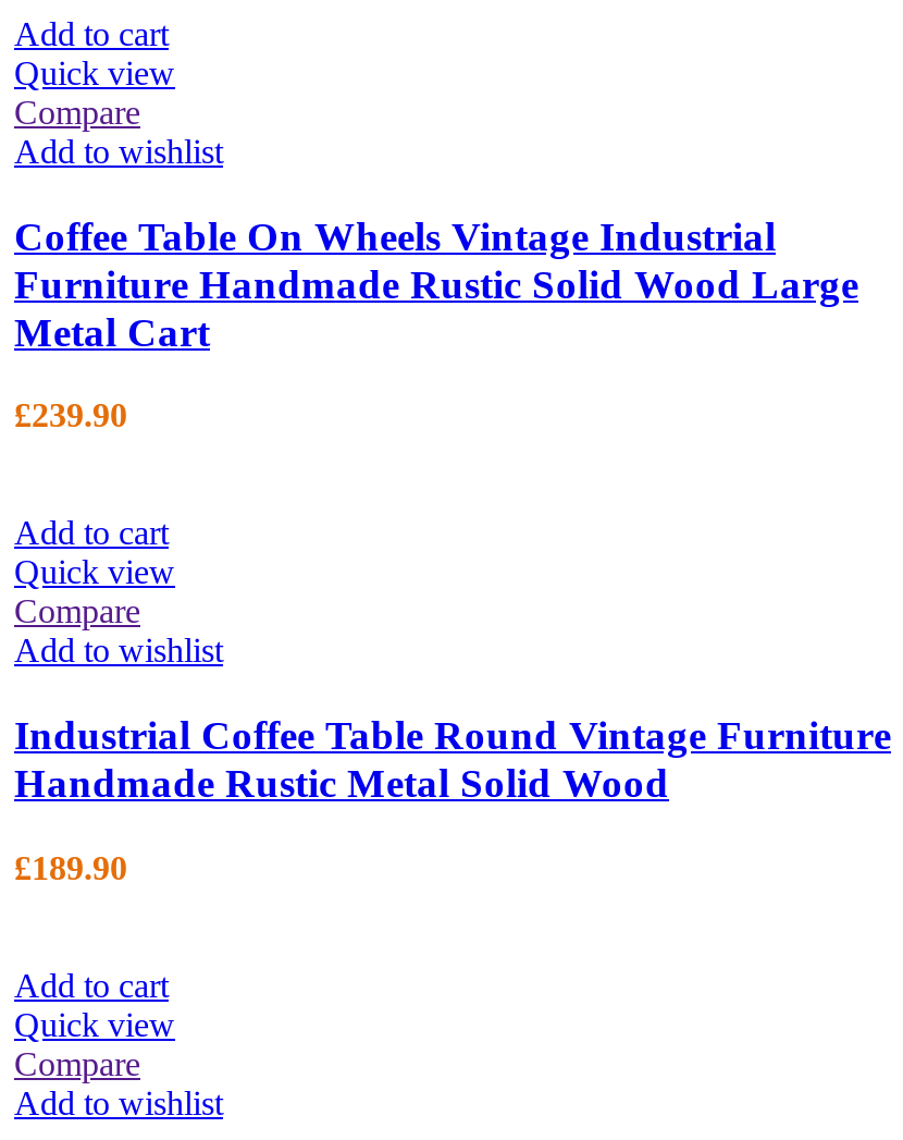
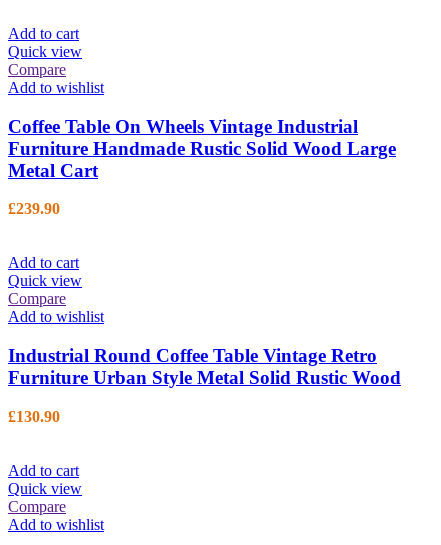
[14,713,891,806] Industrial Coffee Table Round Vintage Furniture | Handmade Rustic Metal Solid Wood -> [8,345,401,388] Industrial Round Coffee Table Vintage Retro | Furniture Urban Style Metal Solid Rustic Wood
[14,849,127,886] £189.90 -> [8,408,60,425] £130.90

